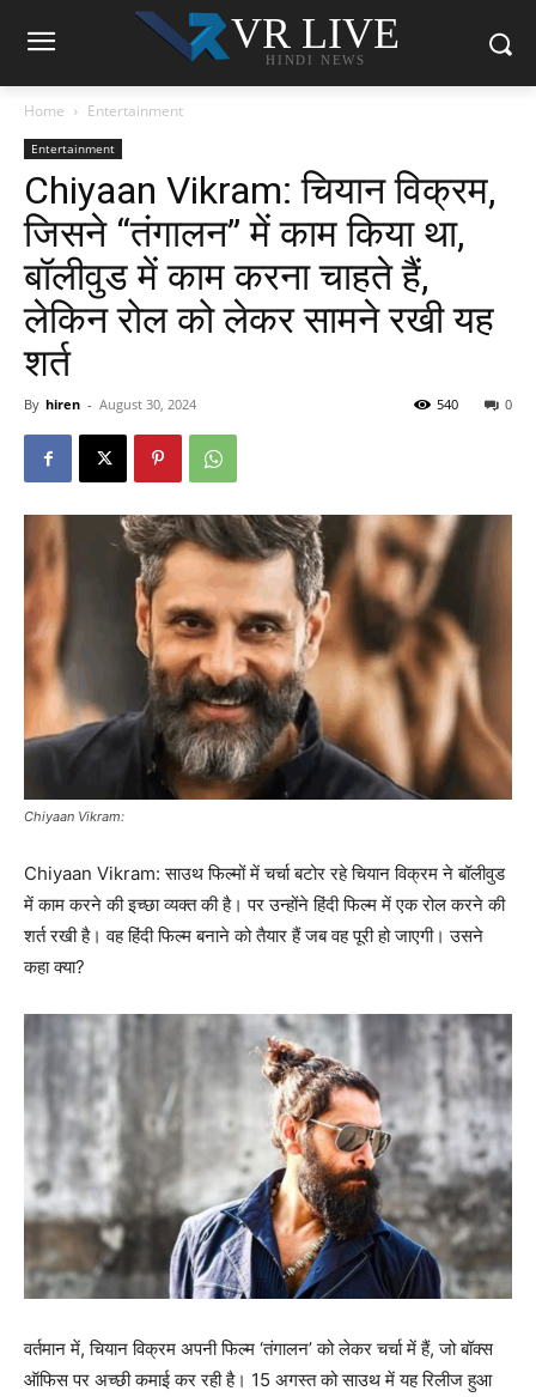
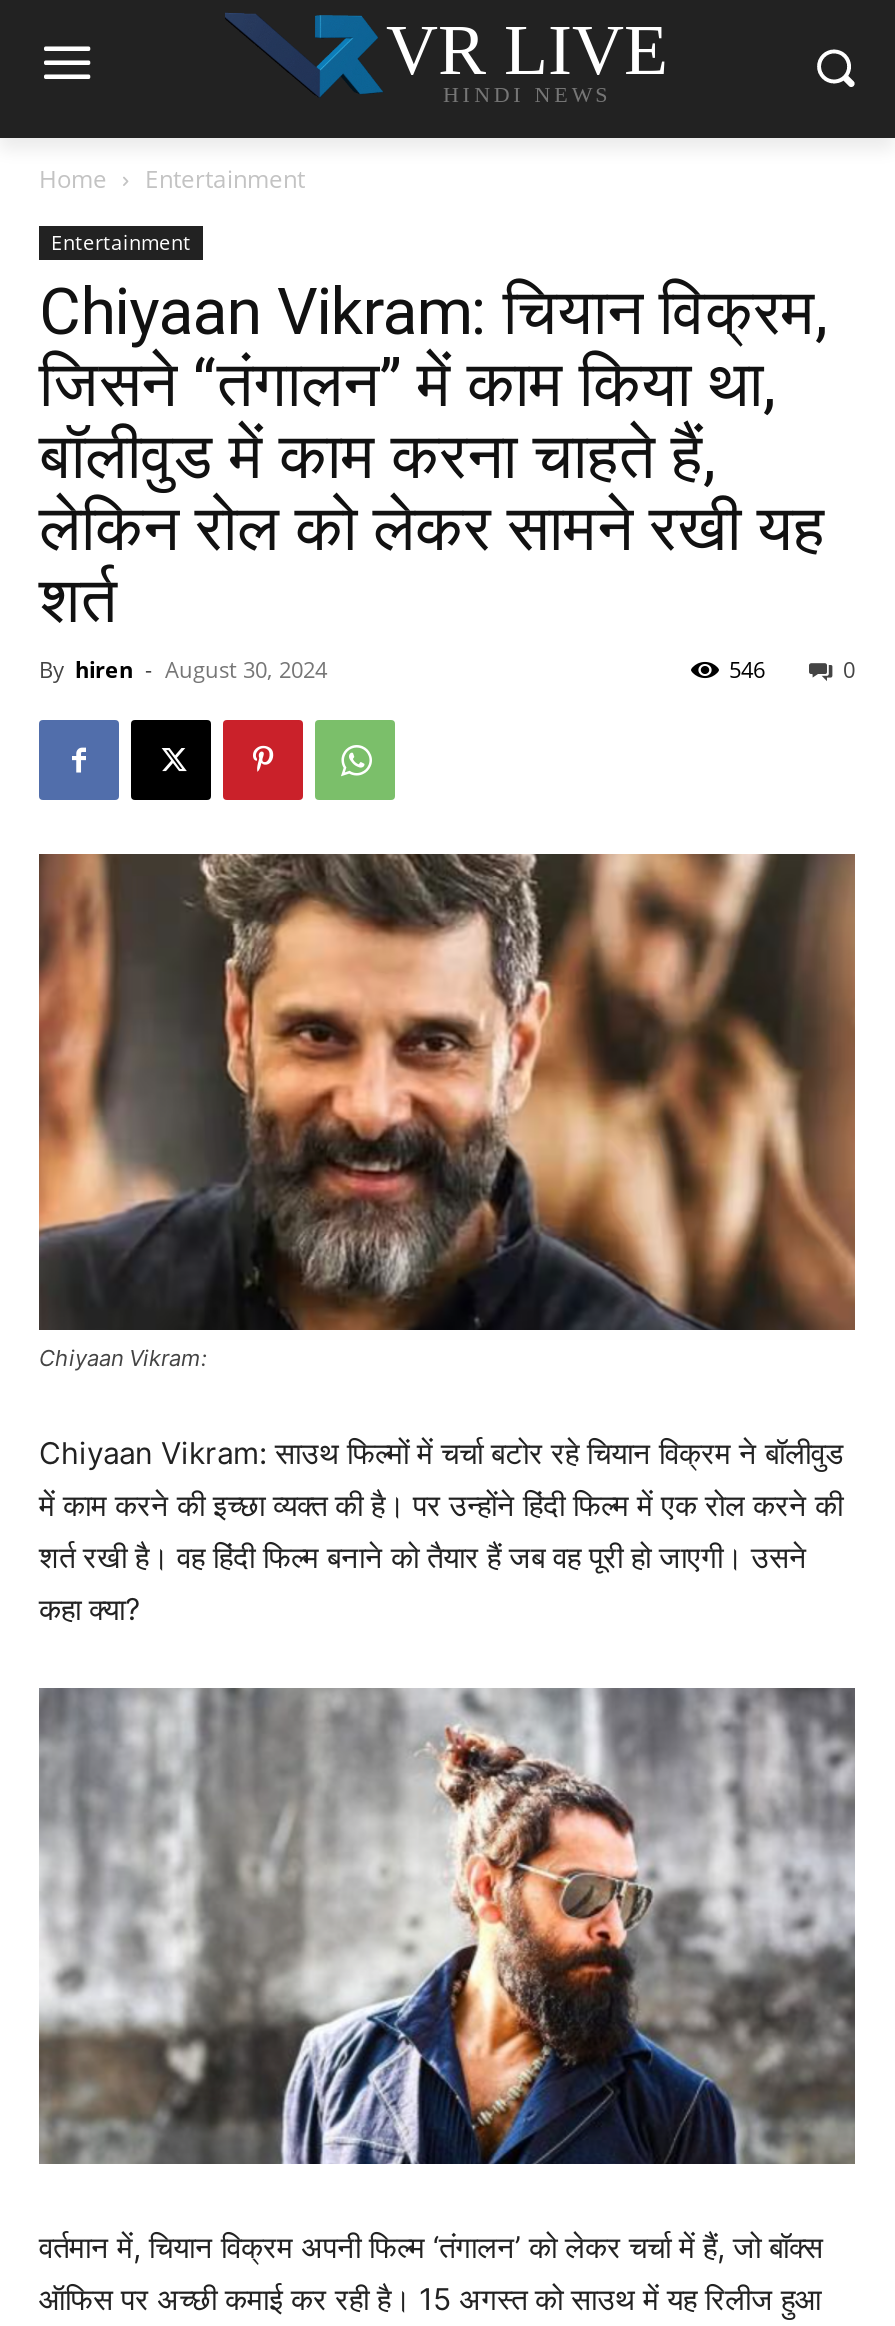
[437,395,458,413] 540 -> [729,654,765,684] 546

